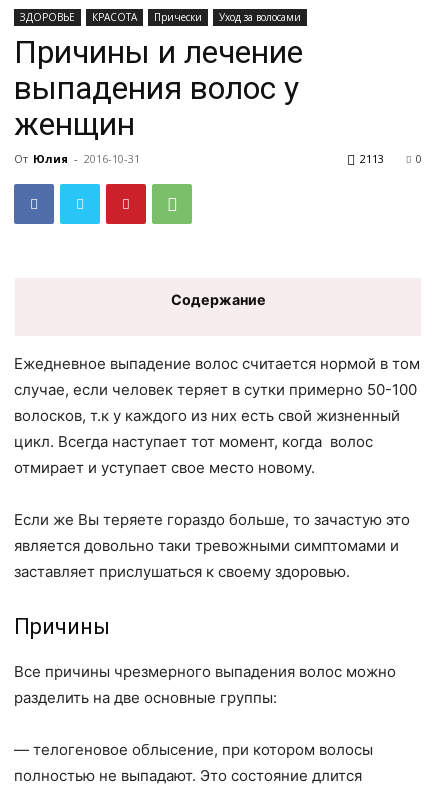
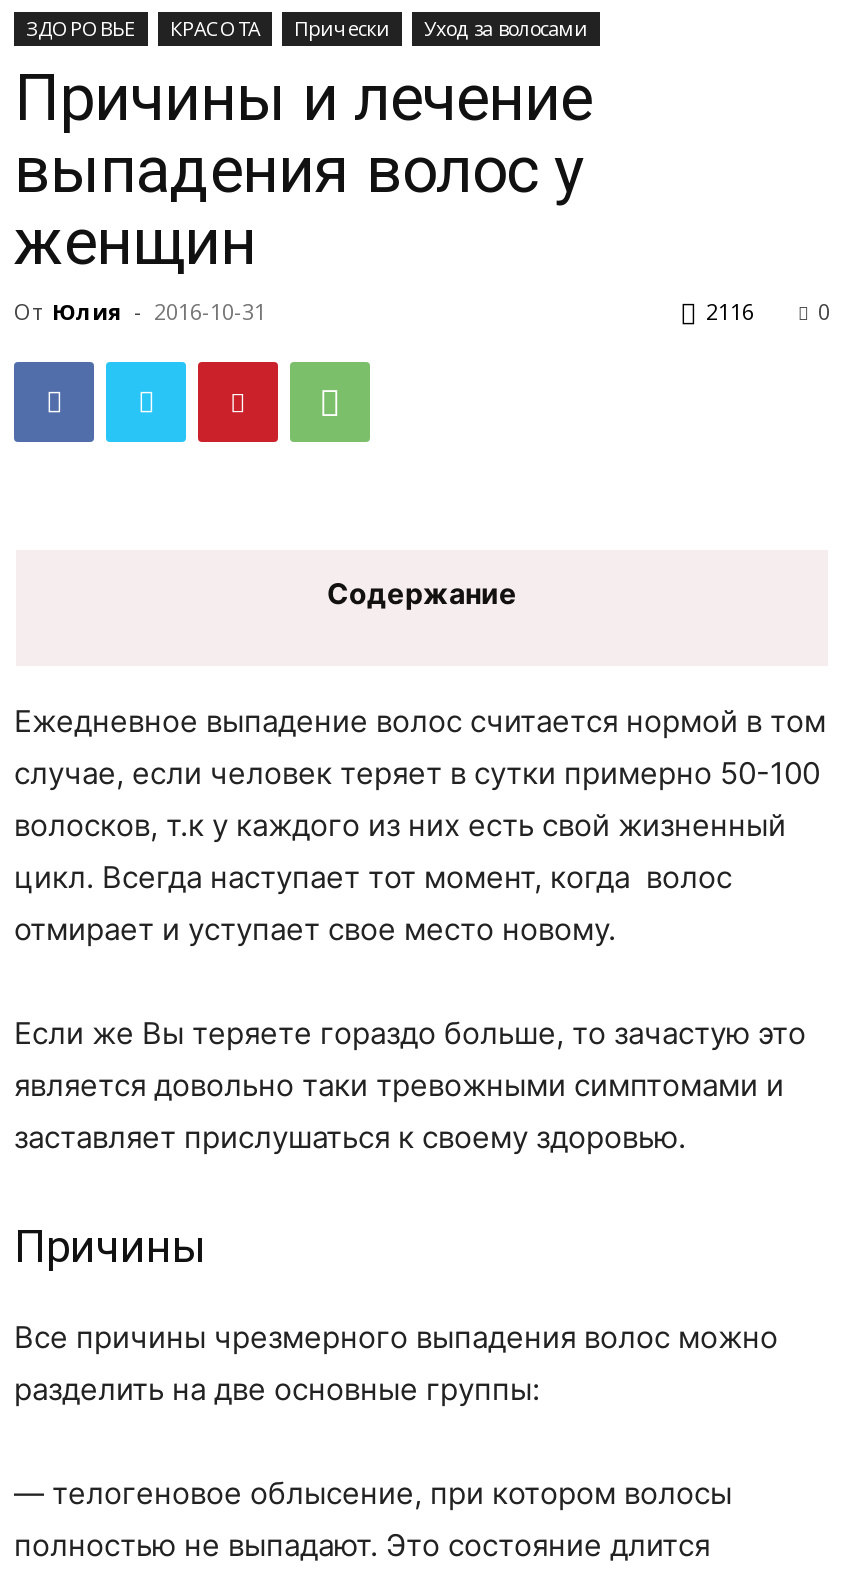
[360,151,384,166] 2113 -> [706,296,754,326] 2116

